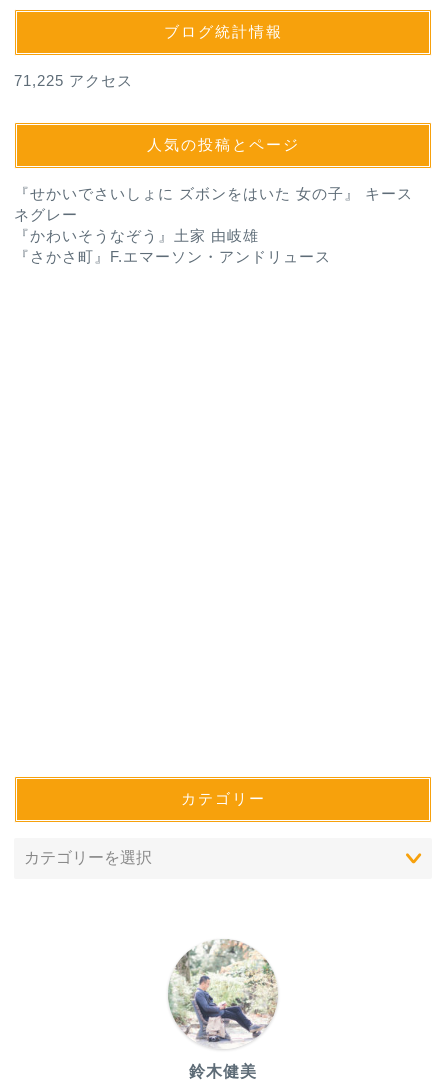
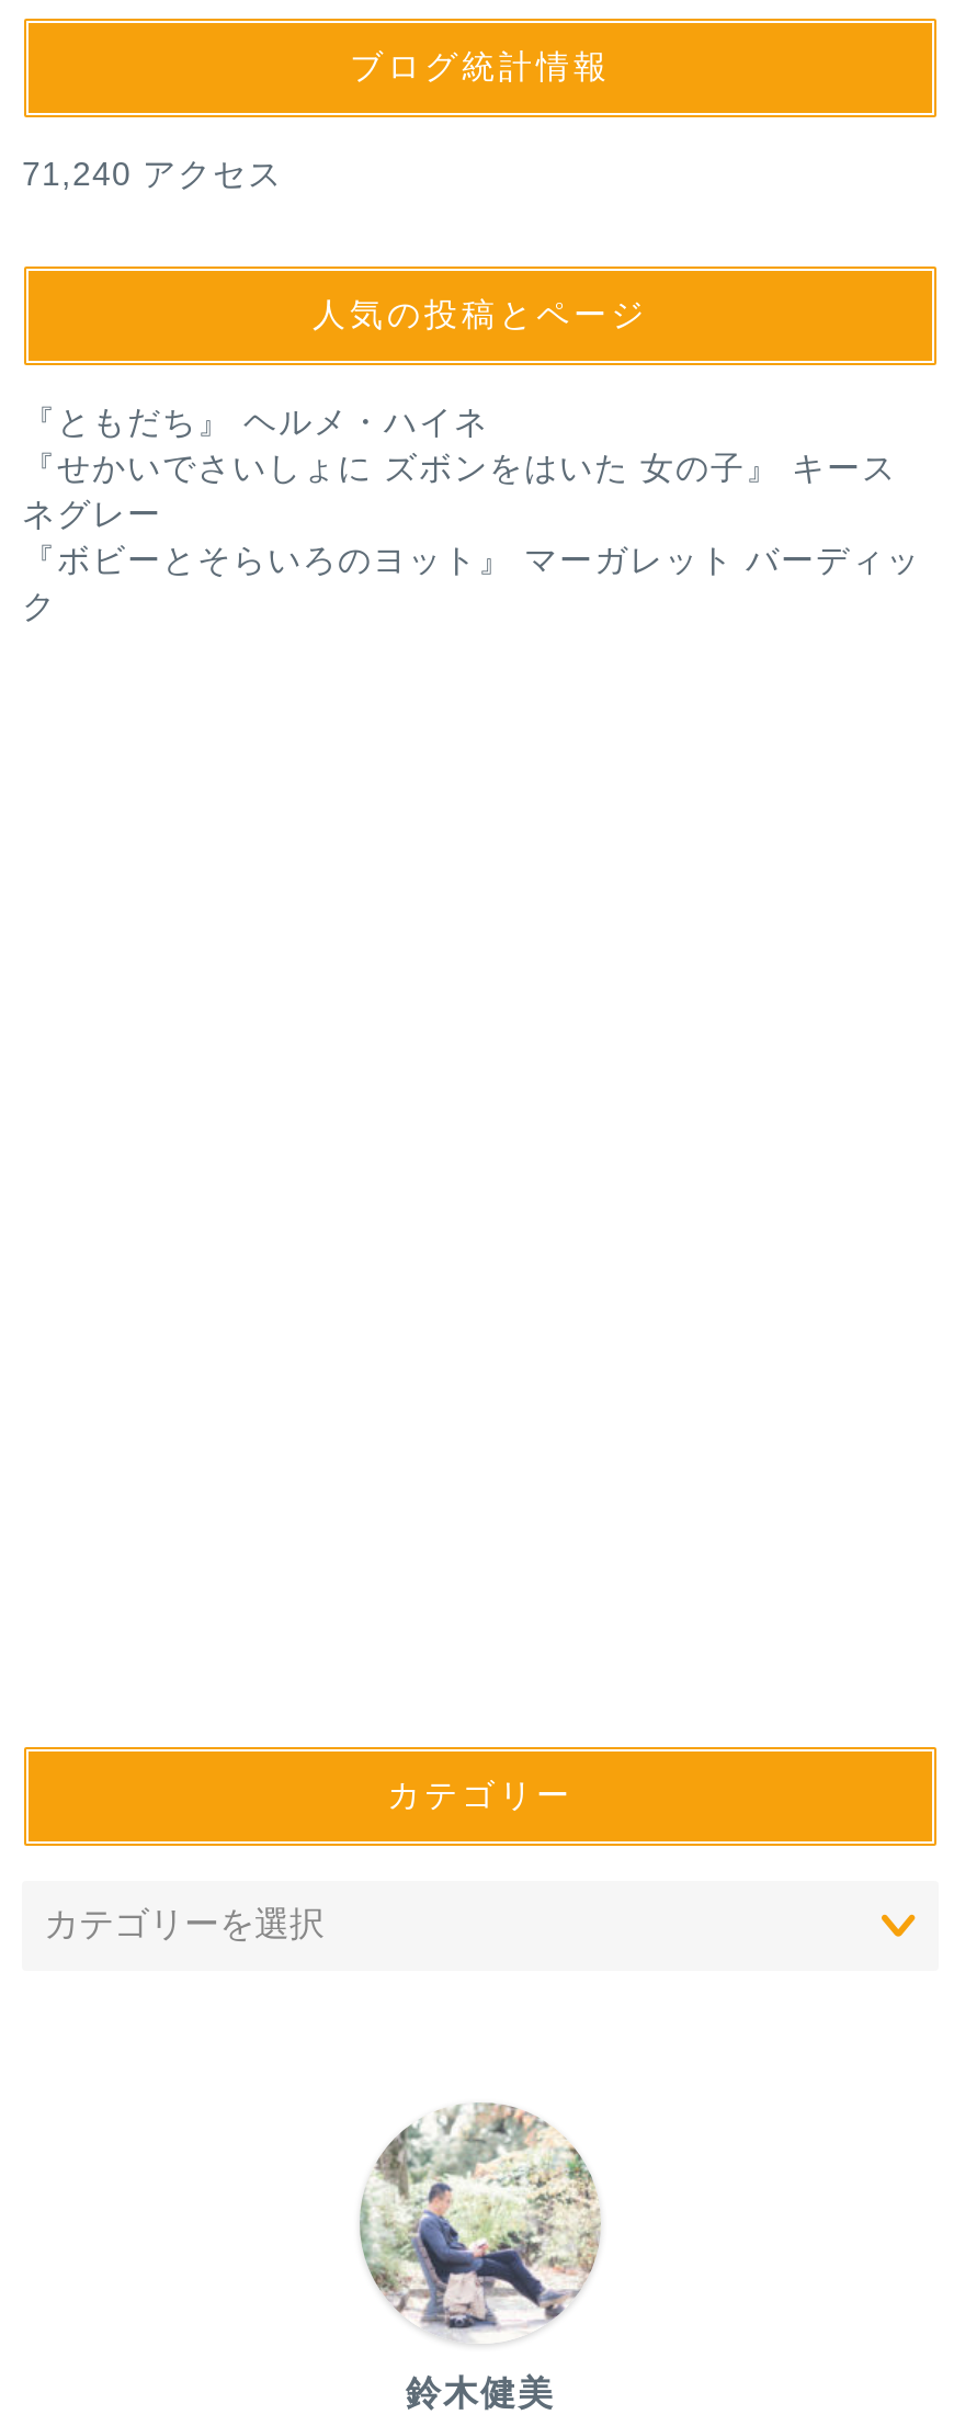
[14,72,133,89] 71,225 アクセス -> [22,154,283,191] 71,240 アクセス
none -> [22,402,489,439] 『ともだち』 ヘルメ・ハイネ
[14,227,331,265] 『かわいそうなぞう』土家 由岐雄 | 『さかさ町』F.エマーソン・アンドリュース -> [22,540,921,623] 『ボビーとそらいろのヨット』 マーガレット バーディッ | ク

